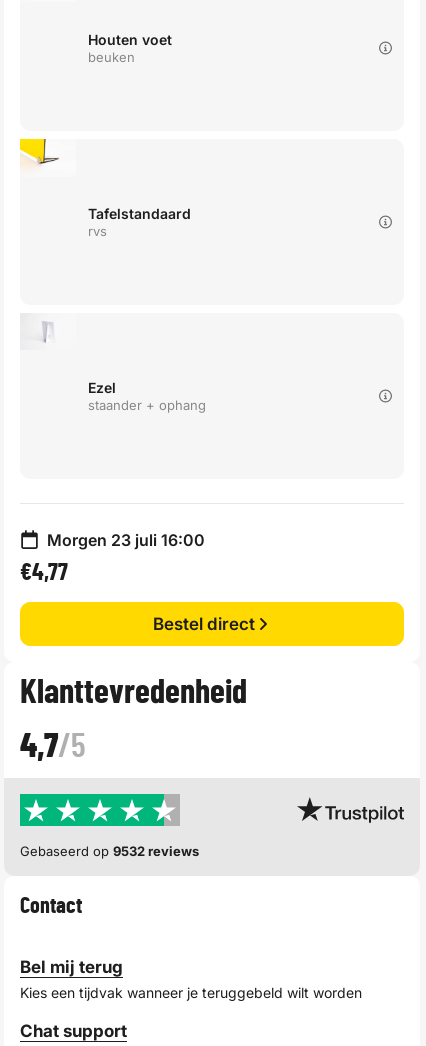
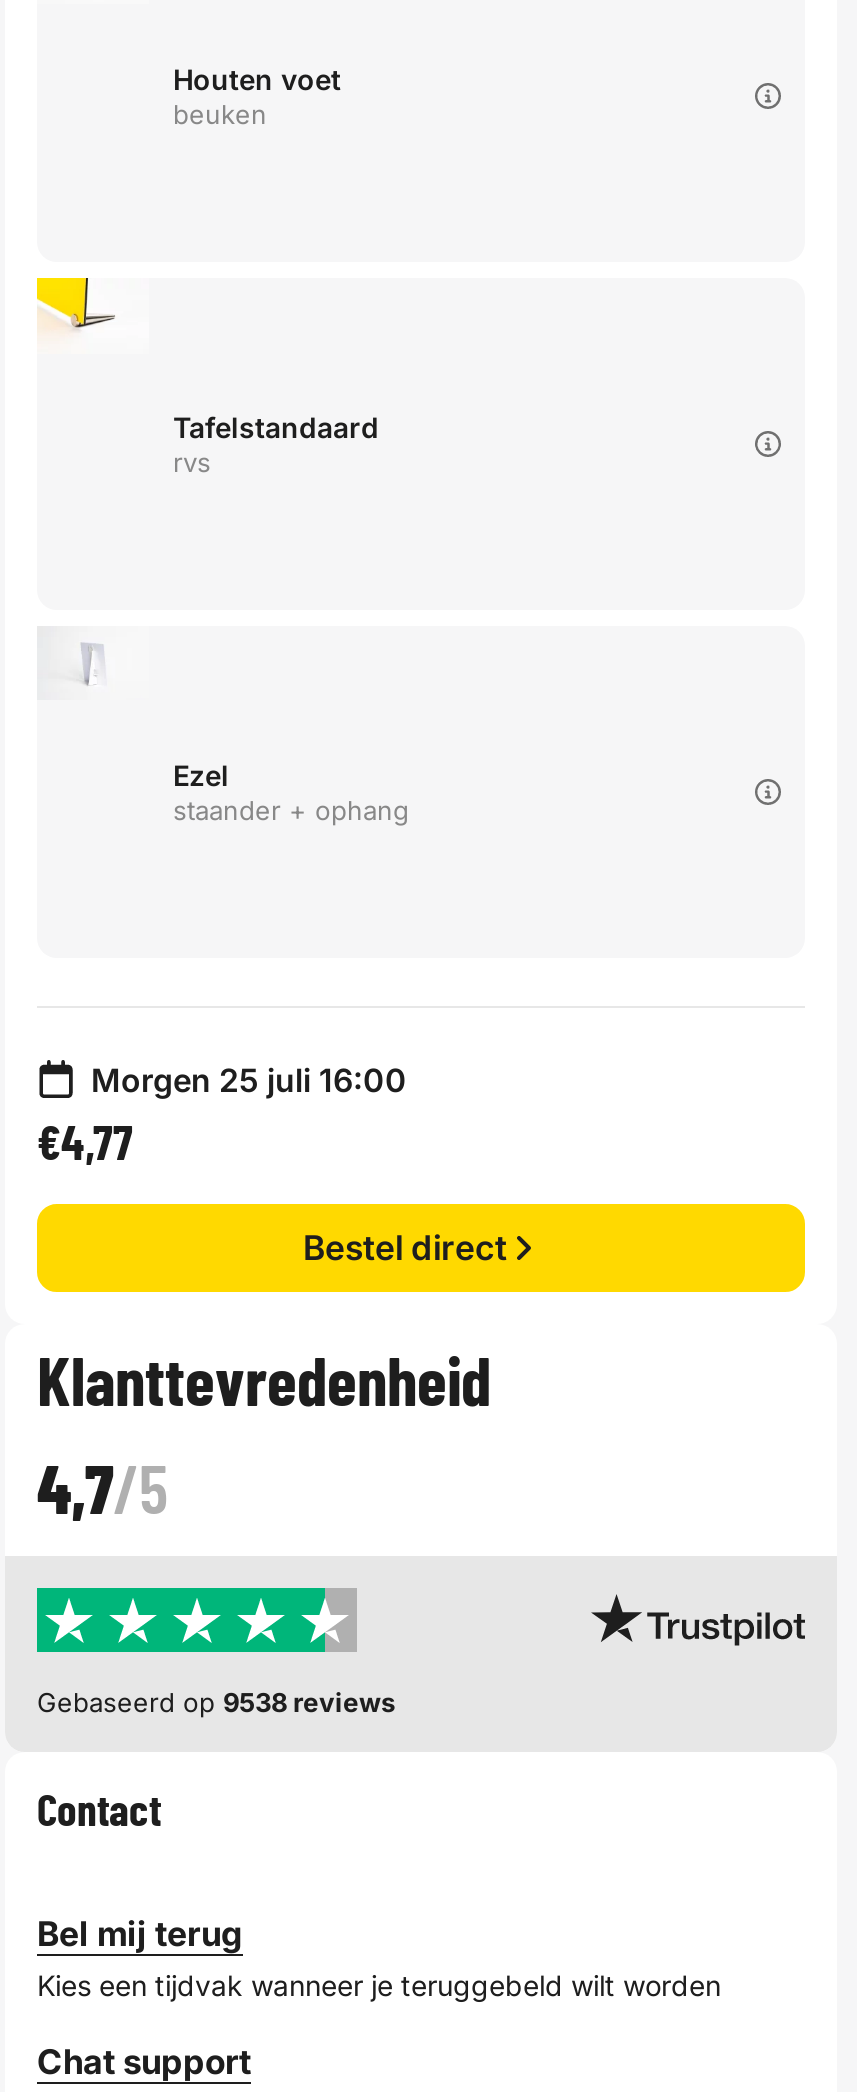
[47,530,205,550] Morgen 23 juli 16:00 -> [91,1059,407,1099] Morgen 25 juli 16:00
[20,843,199,859] Gebaseerd op 9532 reviews -> [37,1685,395,1717] Gebaseerd op 9538 reviews

